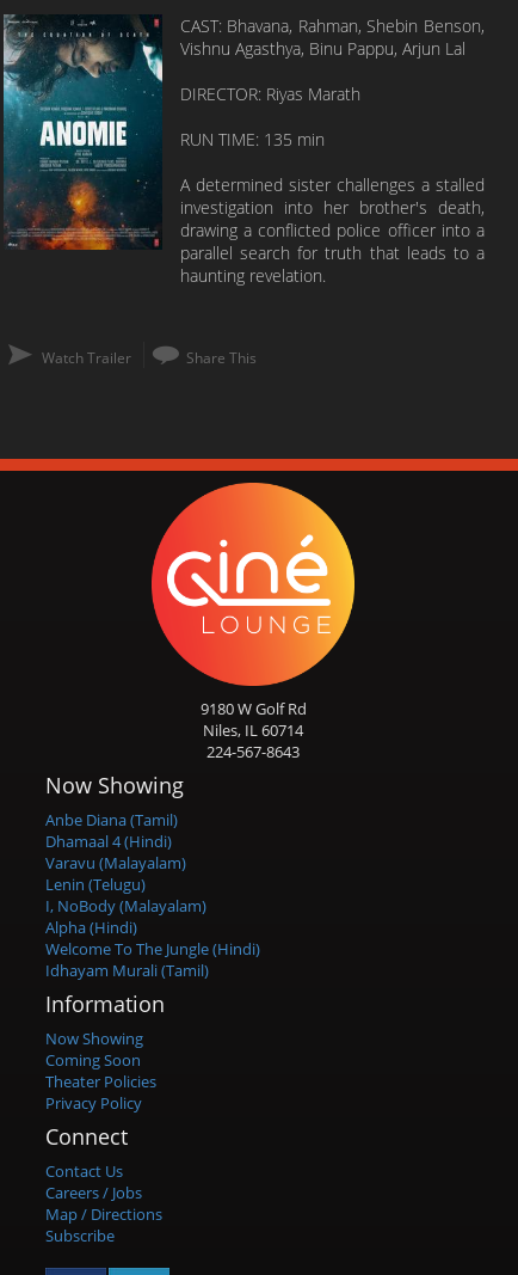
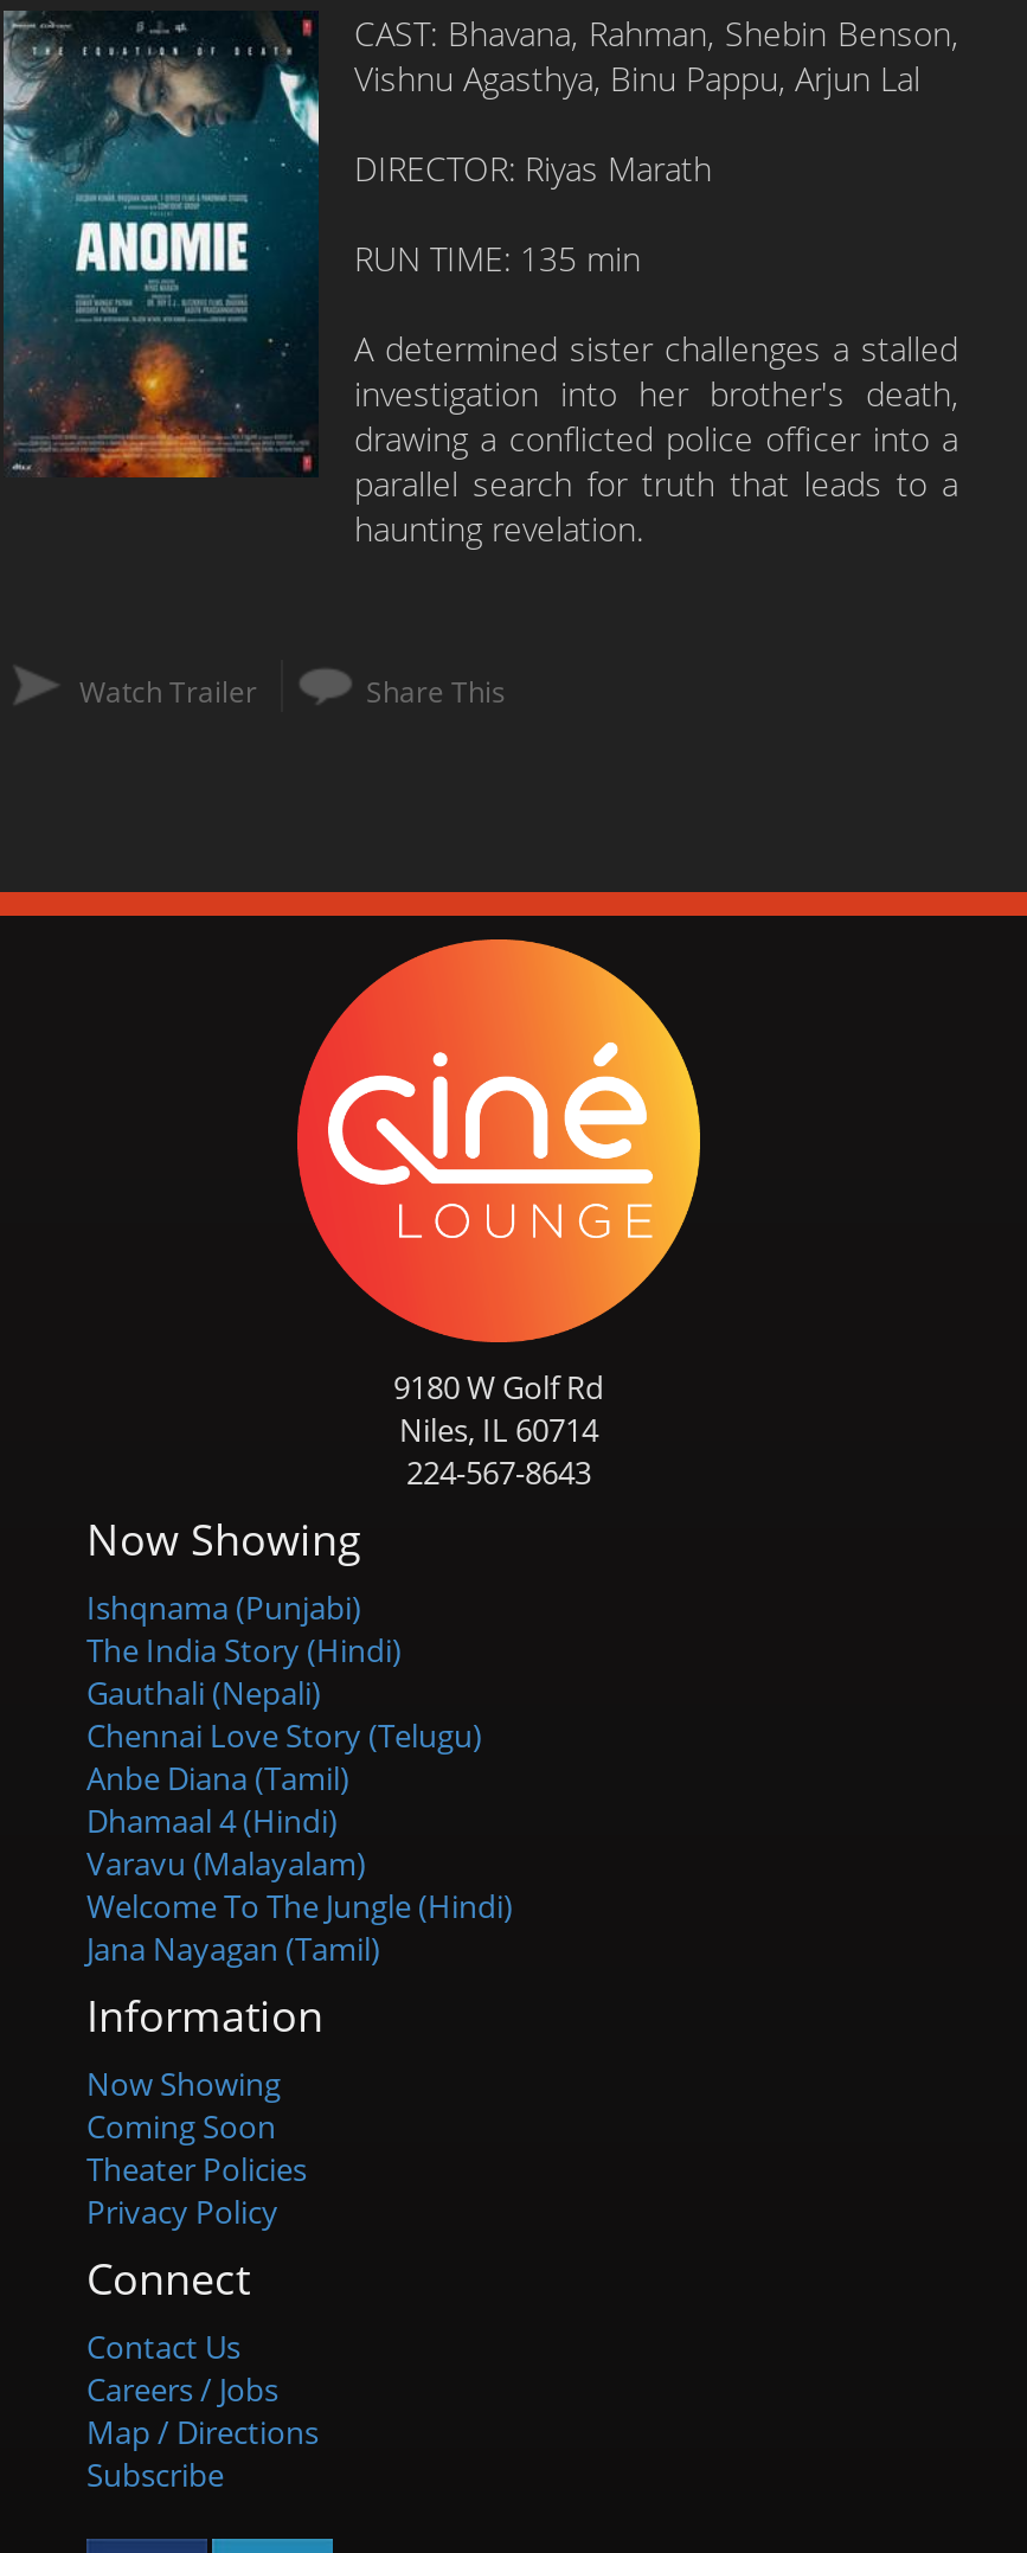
none -> [86,1586,482,1757] Ishqnama (Punjabi) | The India Story (Hindi) | Gauthali (Nepali) | Chennai Love Story (Telugu)
moved [45,809,186,874] -> [86,1757,366,1885]: Anbe Diana (Tamil) | Dhamaal 4 (Hindi) | Varavu (Malayalam)
[45,874,206,938] Lenin (Telugu) | I, NoBody (Malayalam) | Alpha (Hindi) -> none
[45,960,209,981] Idhayam Murali (Tamil) -> [86,1927,380,1970] Jana Nayagan (Tamil)

